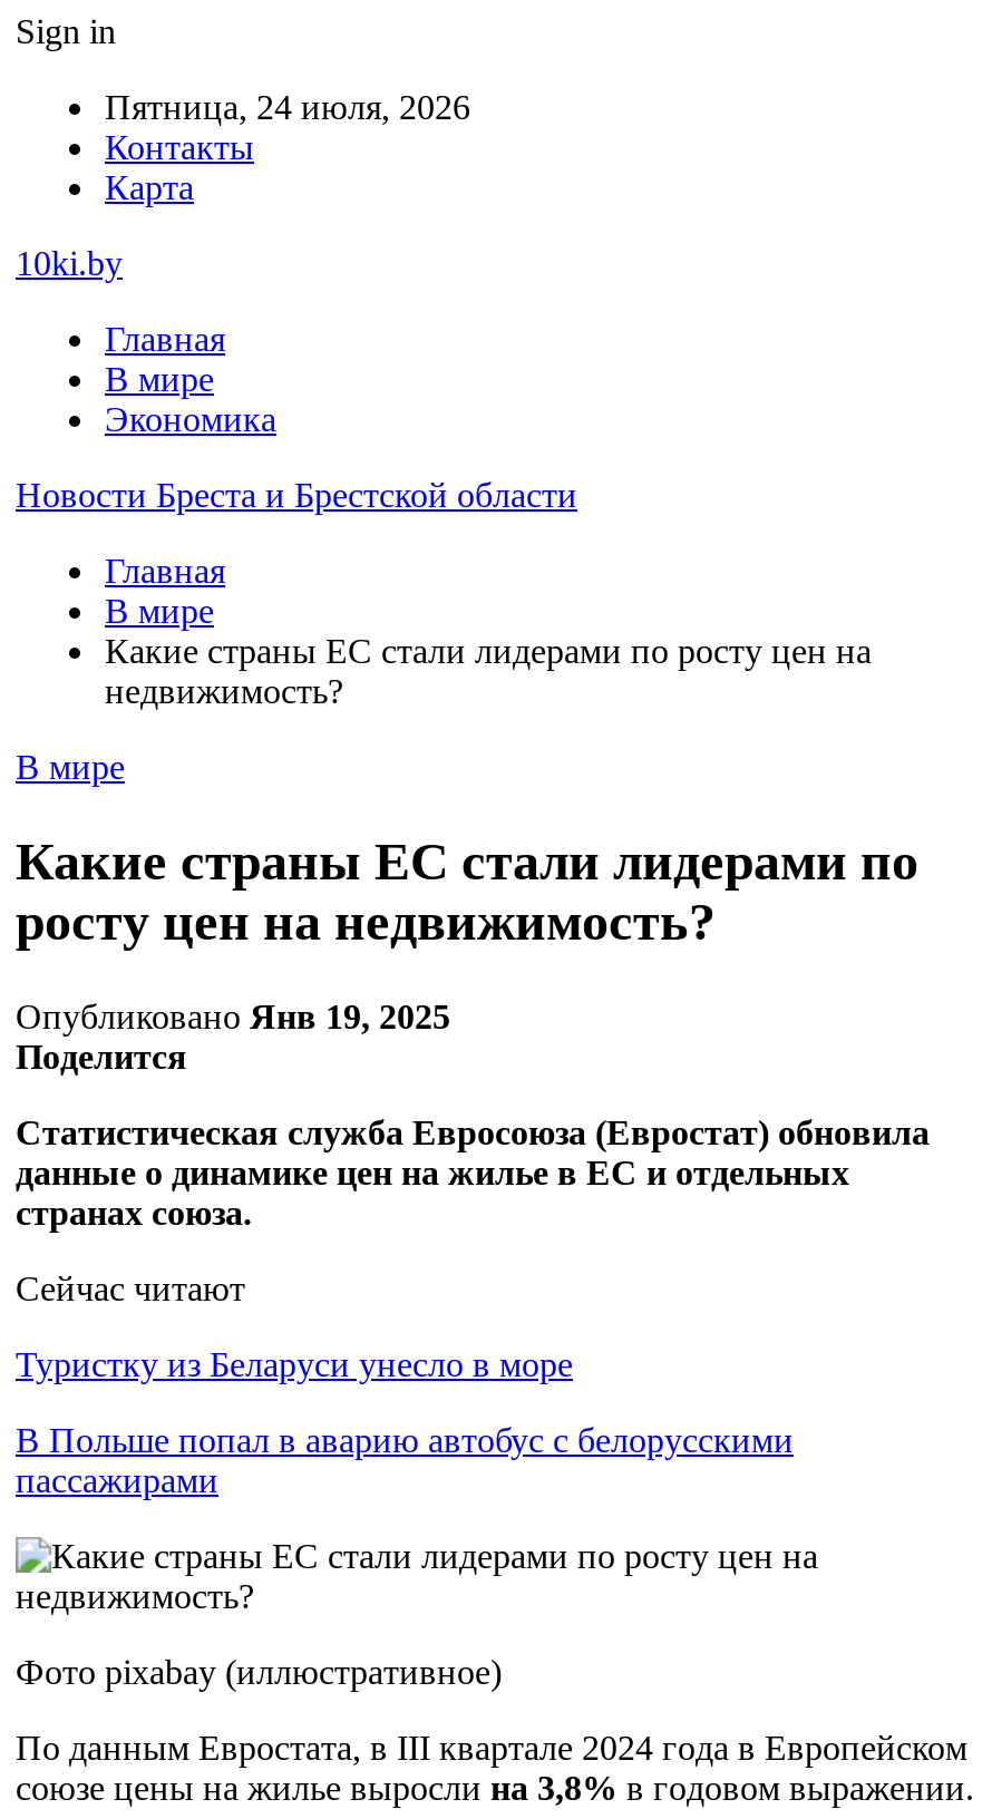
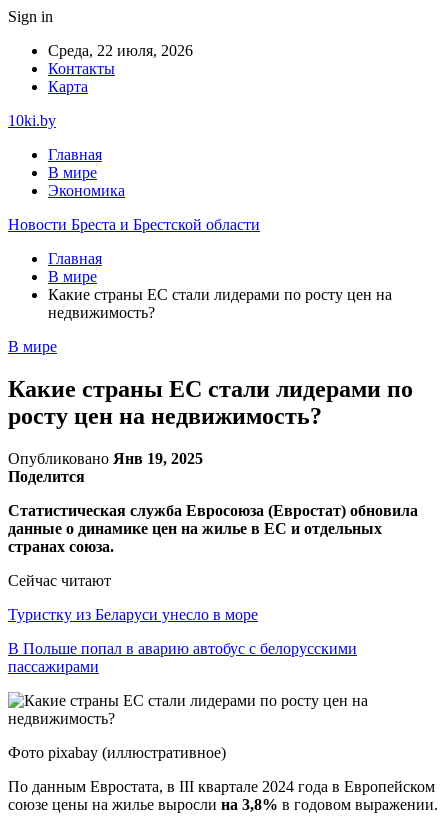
[105,88,470,126] Пятница, 24 июля, 2026 -> [48,42,193,59] Среда, 22 июля, 2026

